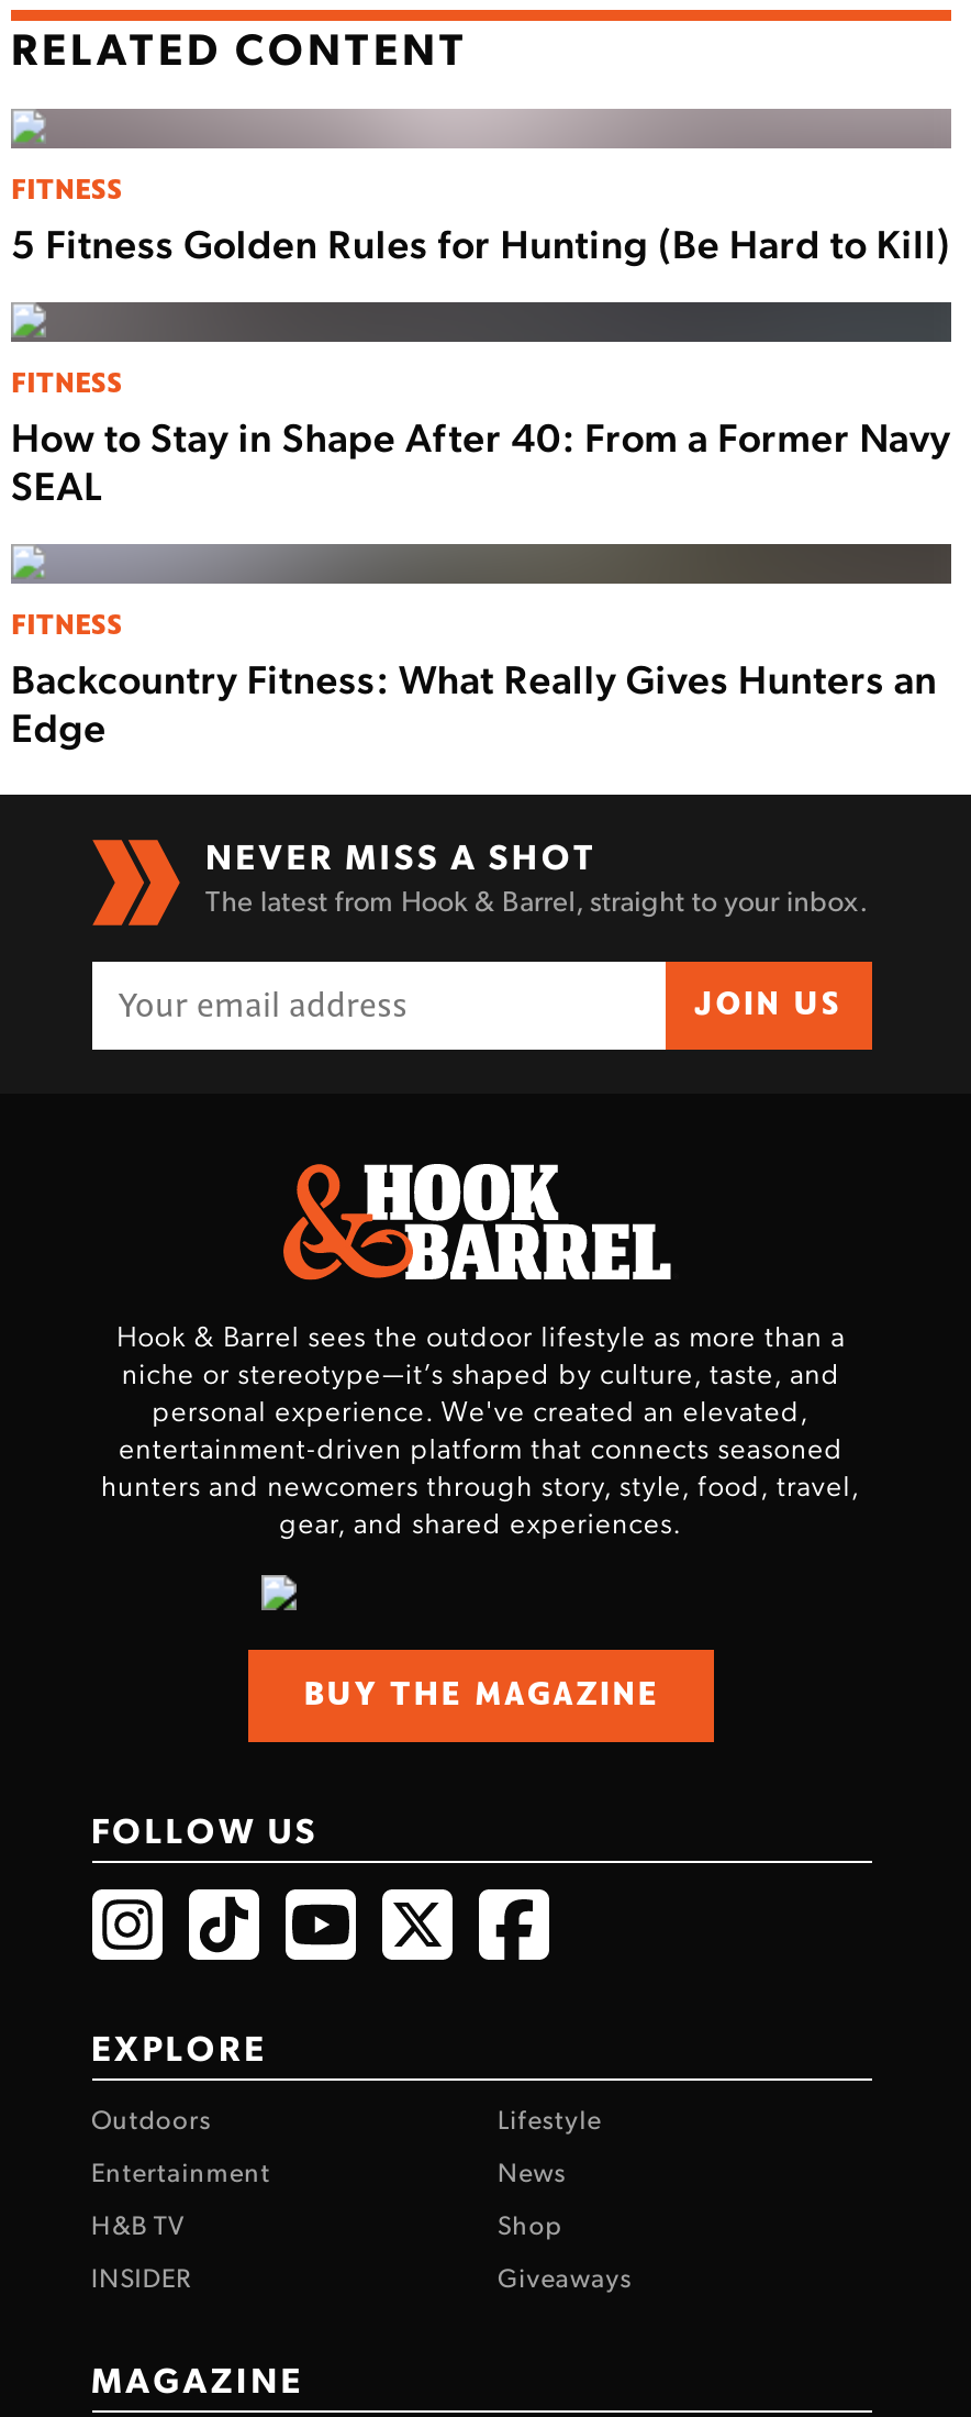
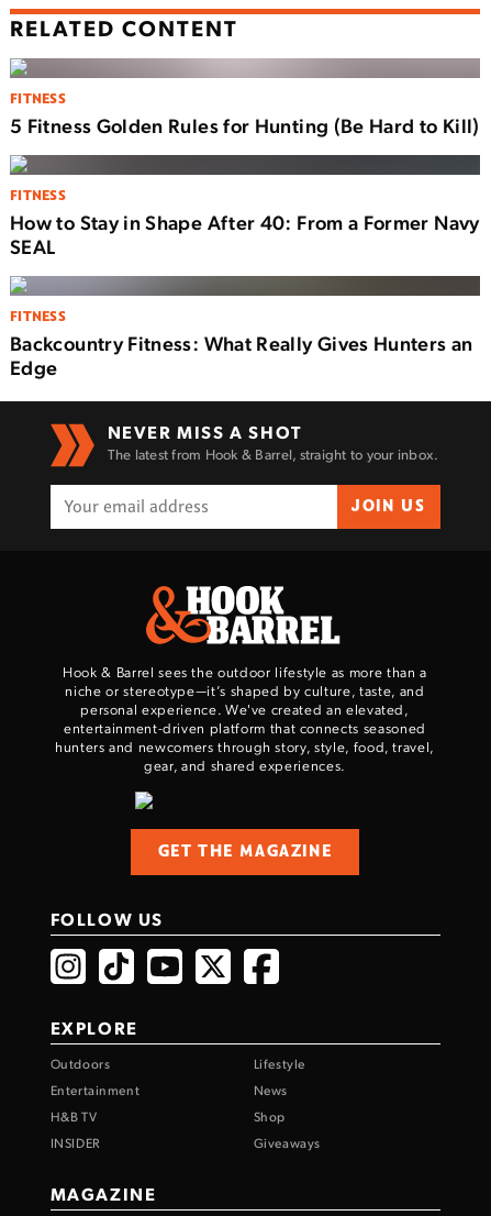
[304,1672,659,1718] BUY THE MAGAZINE -> [158,840,332,863] GET THE MAGAZINE

